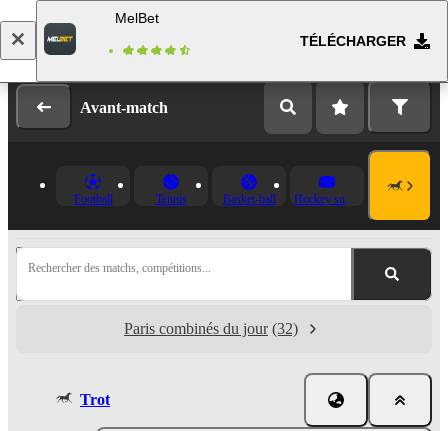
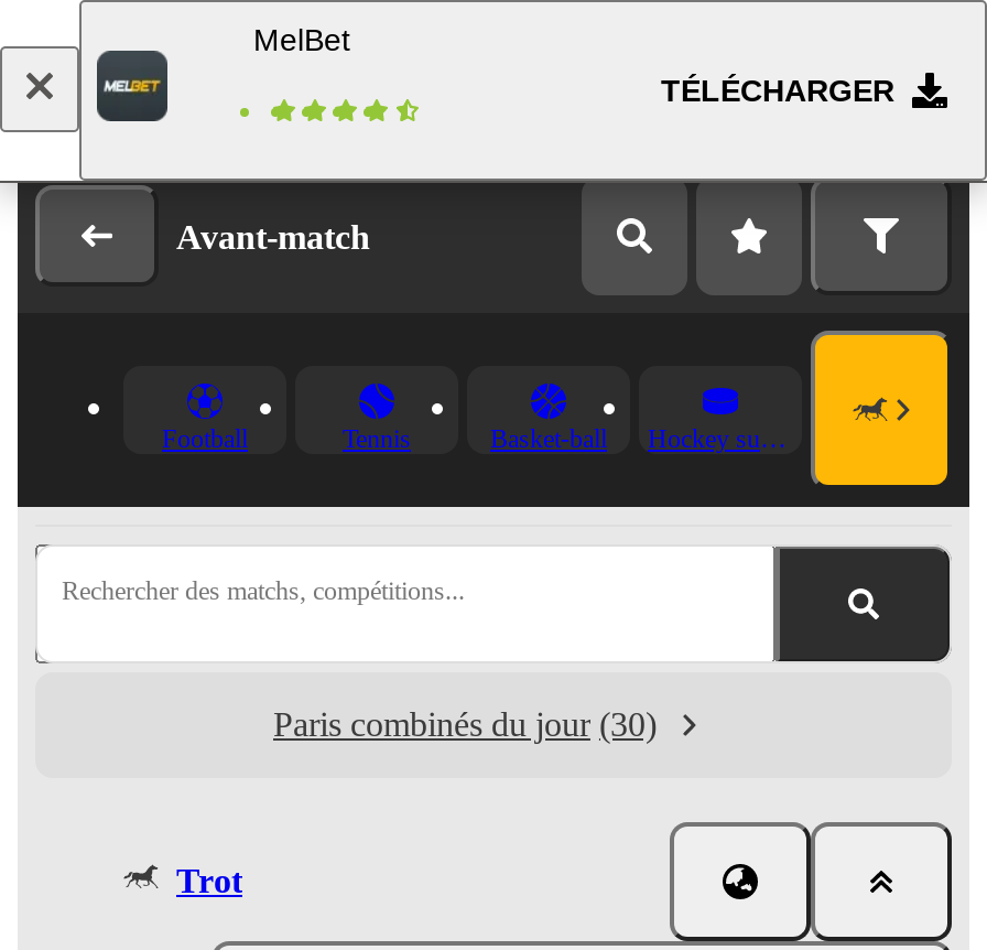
[124,320,298,337] Paris combinés du jour (32) -> [273,705,657,743] Paris combinés du jour (30)

